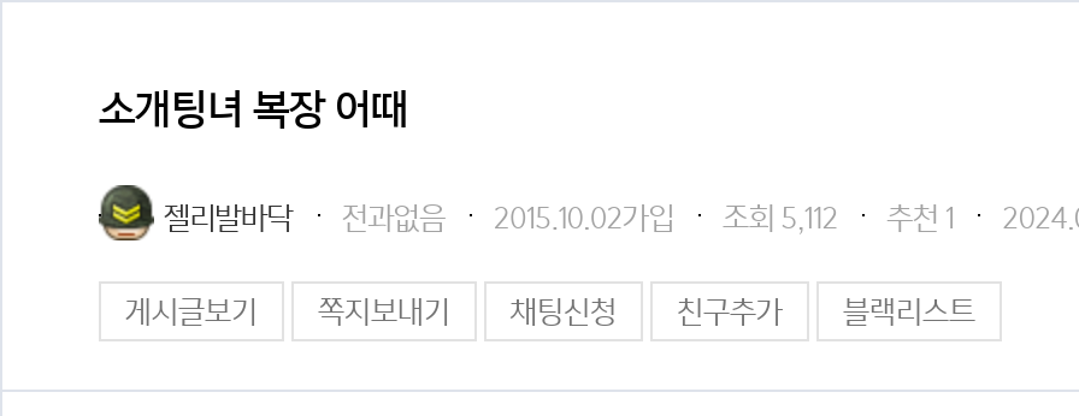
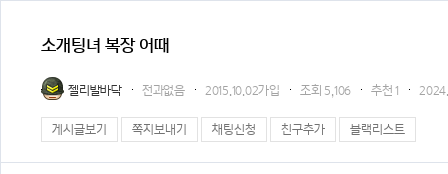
[723,200,838,236] 조회 5,112 -> [300,83,351,98] 조회 5,106

